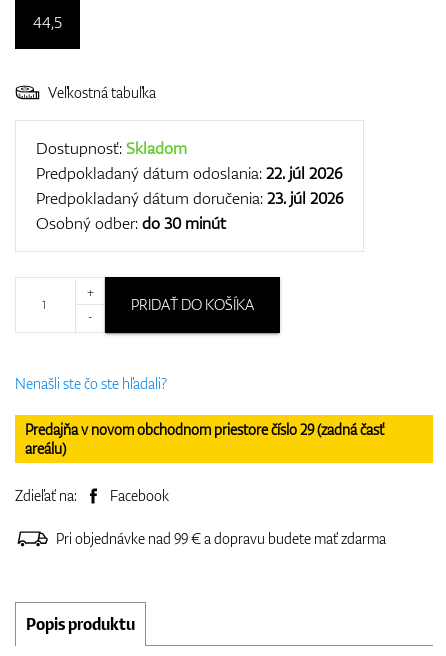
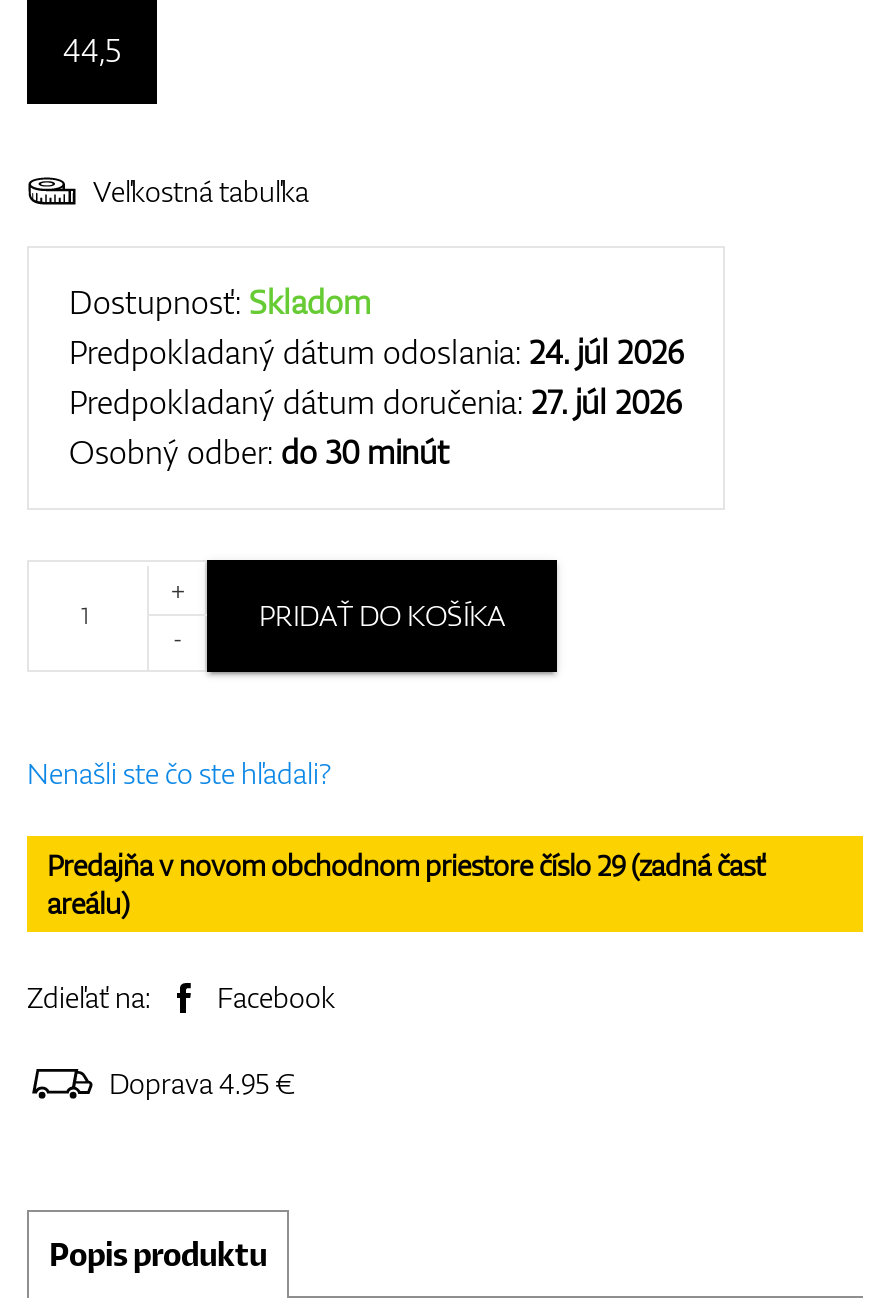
[36,161,342,183] Predpokladaný dátum odoslania: 22. júl 2026 -> [69,329,683,373] Predpokladaný dátum odoslania: 24. júl 2026
[36,186,343,208] Predpokladaný dátum doručenia: 23. júl 2026 -> [69,379,681,423] Predpokladaný dátum doručenia: 27. júl 2026
[56,528,386,547] Pri objednávke nad 99 € a dopravu budete mať zdarma -> [109,1063,295,1101] Doprava 4.95 €

